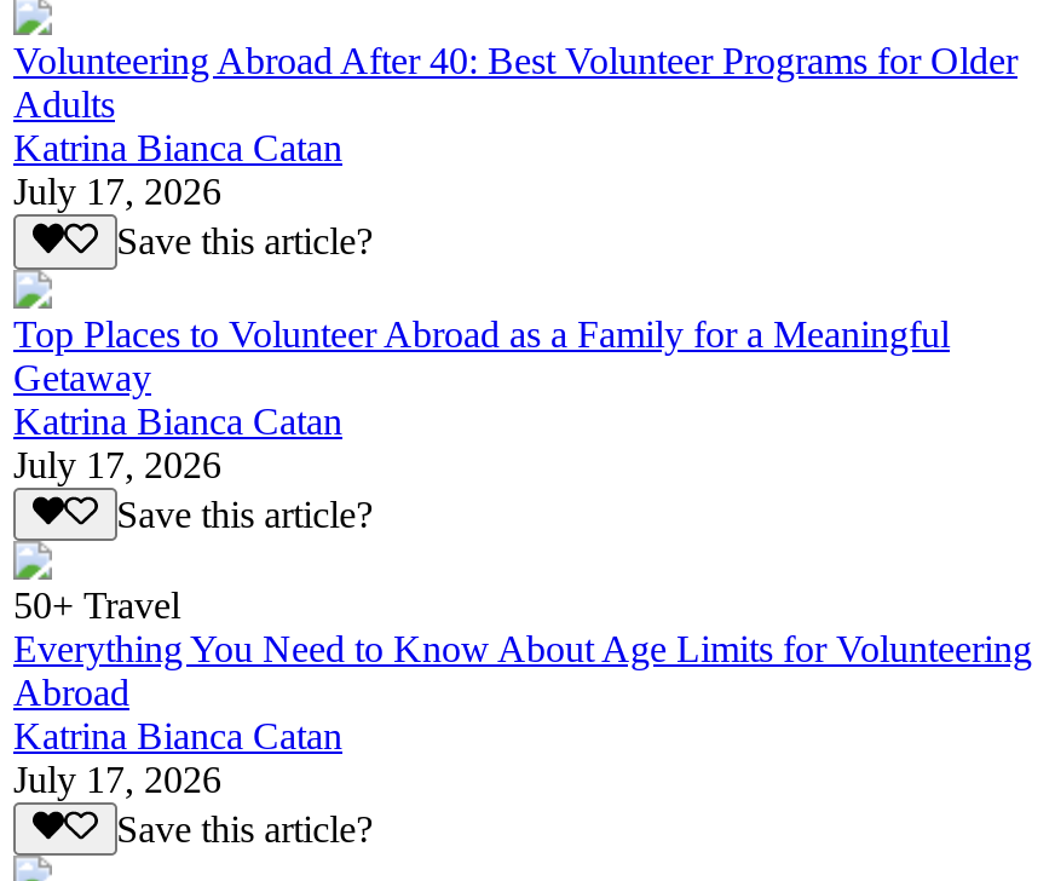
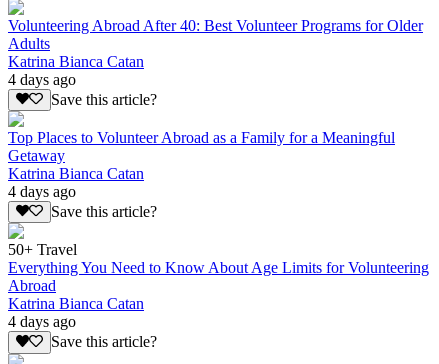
[13,171,221,213] July 17, 2026 -> [8,71,76,88] 4 days ago
[13,443,221,484] July 17, 2026 -> [8,183,76,200] 4 days ago
[13,759,221,800] July 17, 2026 -> [8,313,76,330] 4 days ago

